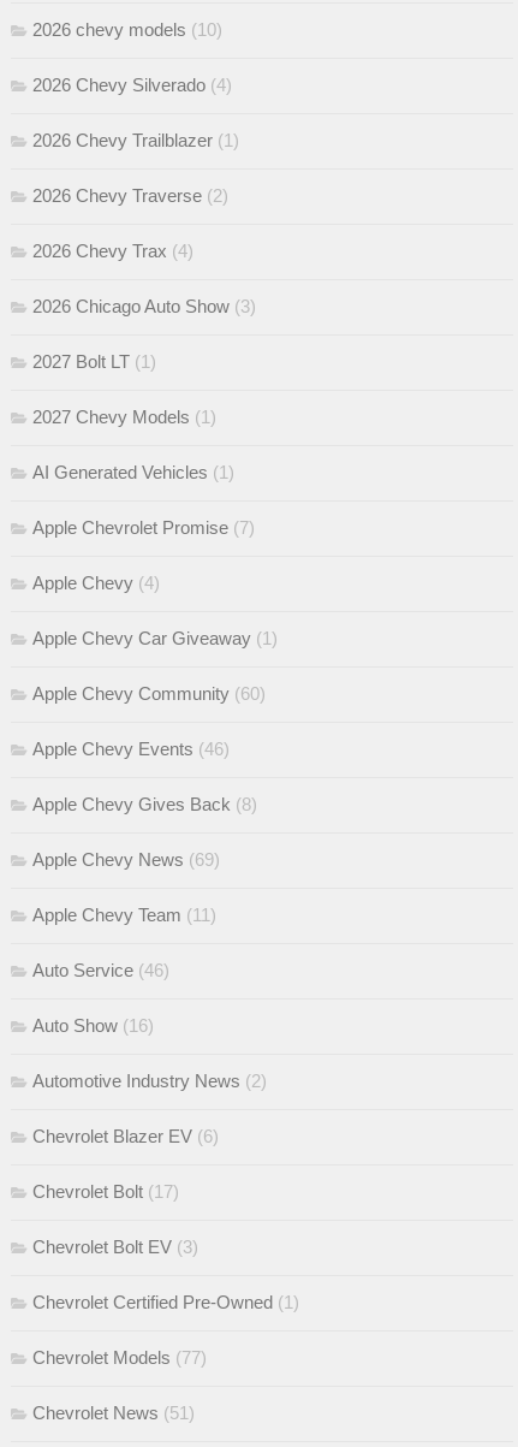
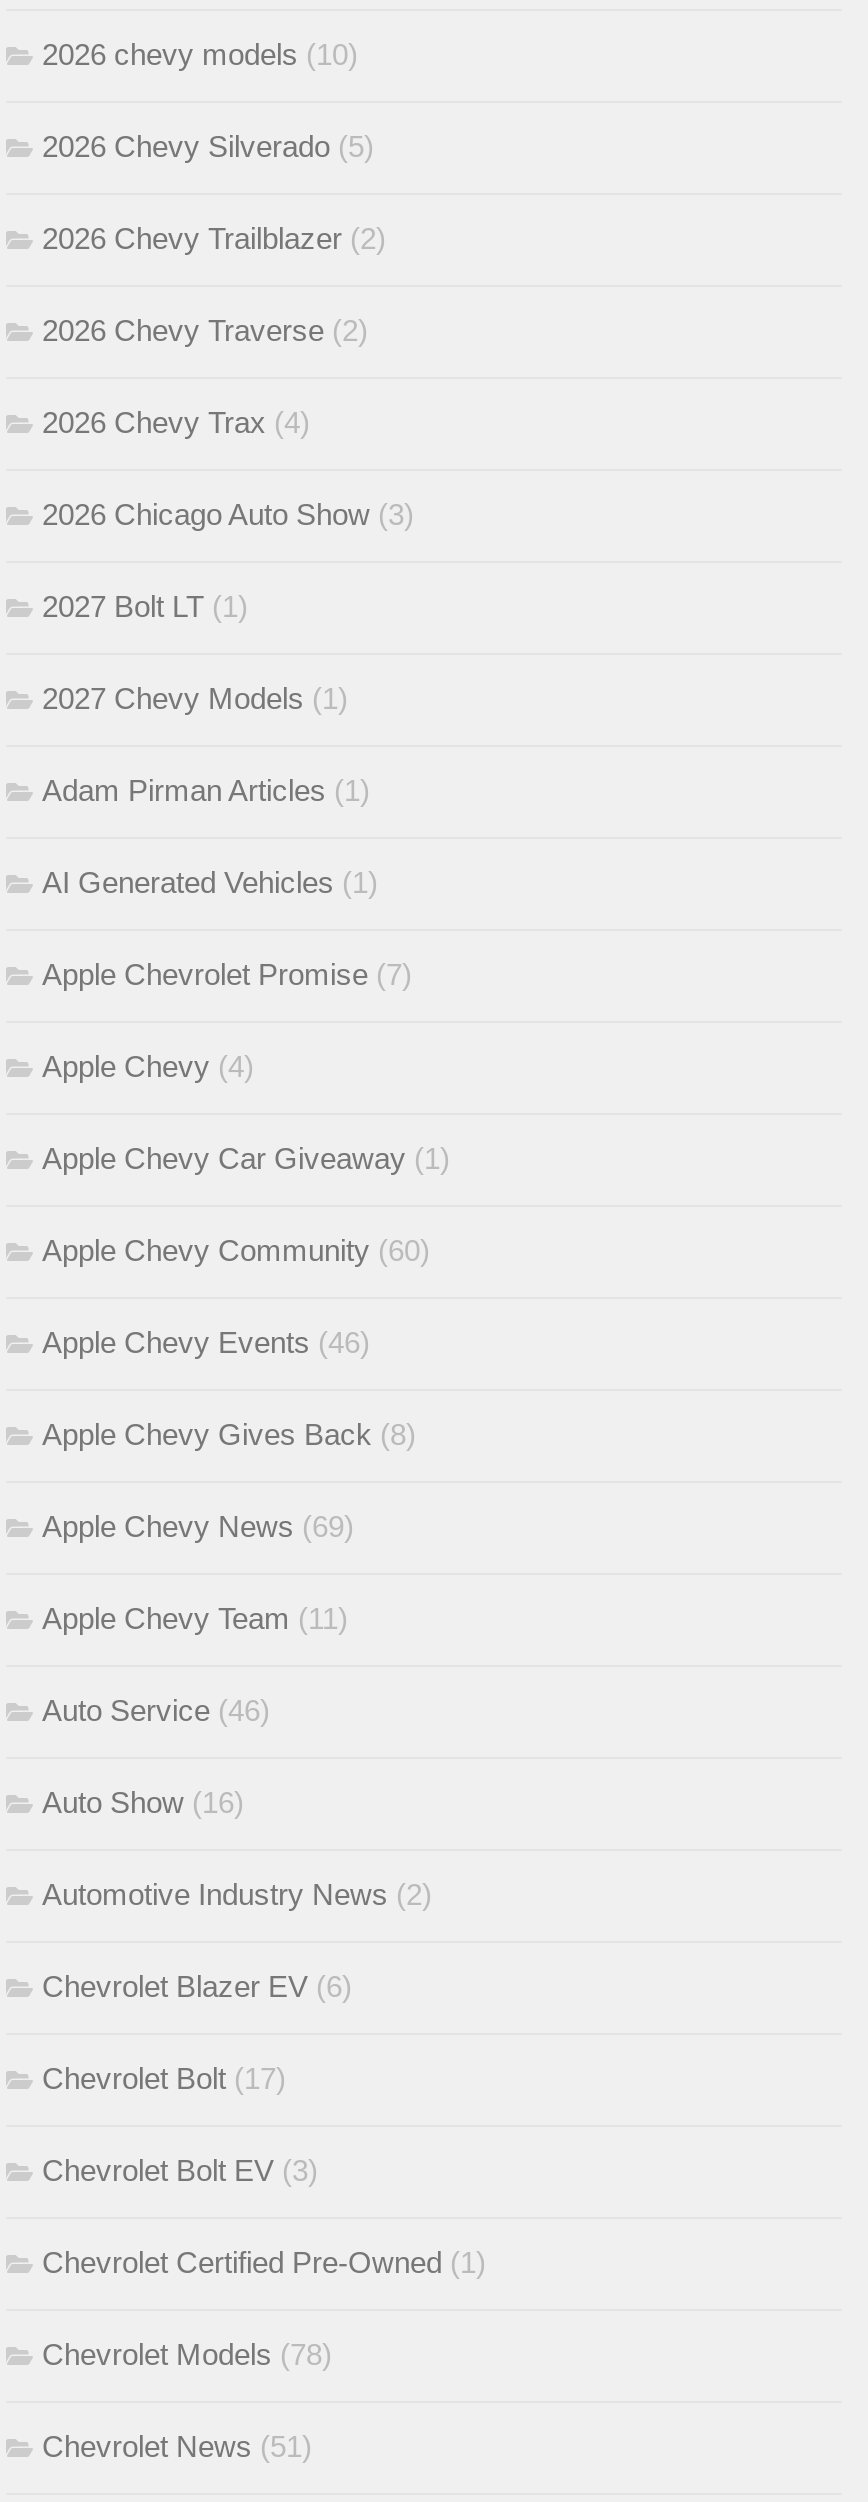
[32,75,232,96] 2026 Chevy Silverado (4) -> [42,130,374,164] 2026 Chevy Silverado (5)
[32,131,239,151] 2026 Chevy Trailblazer (1) -> [42,222,386,256] 2026 Chevy Trailblazer (2)
none -> [42,774,370,808] Adam Pirman Articles (1)
[32,1348,207,1368] Chevrolet Models (77) -> [42,2338,332,2372] Chevrolet Models (78)

